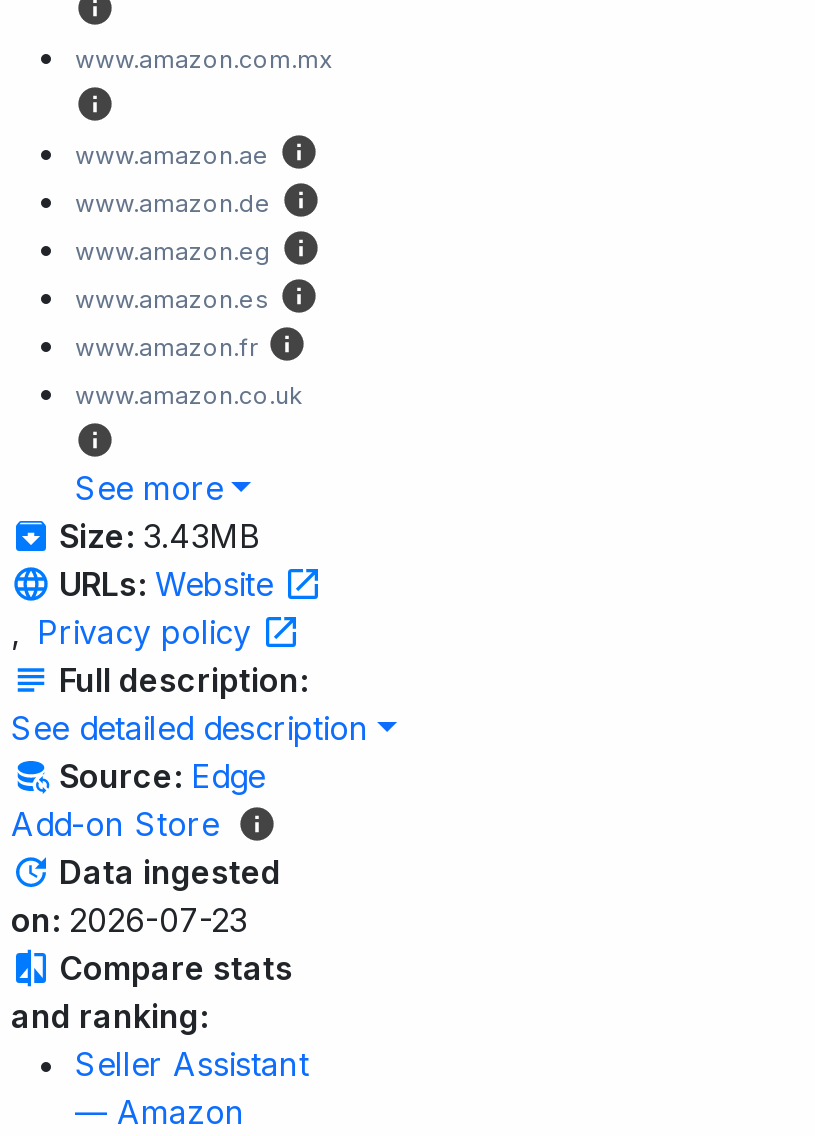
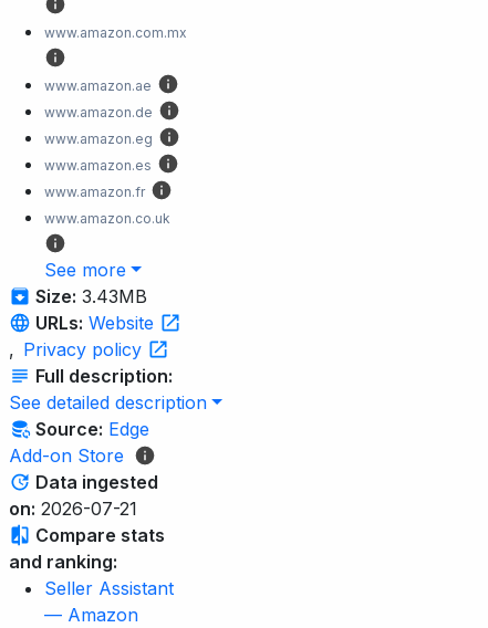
[11,900,247,940] on: 2026-07-23 -> [9,498,137,520] on: 2026-07-21

